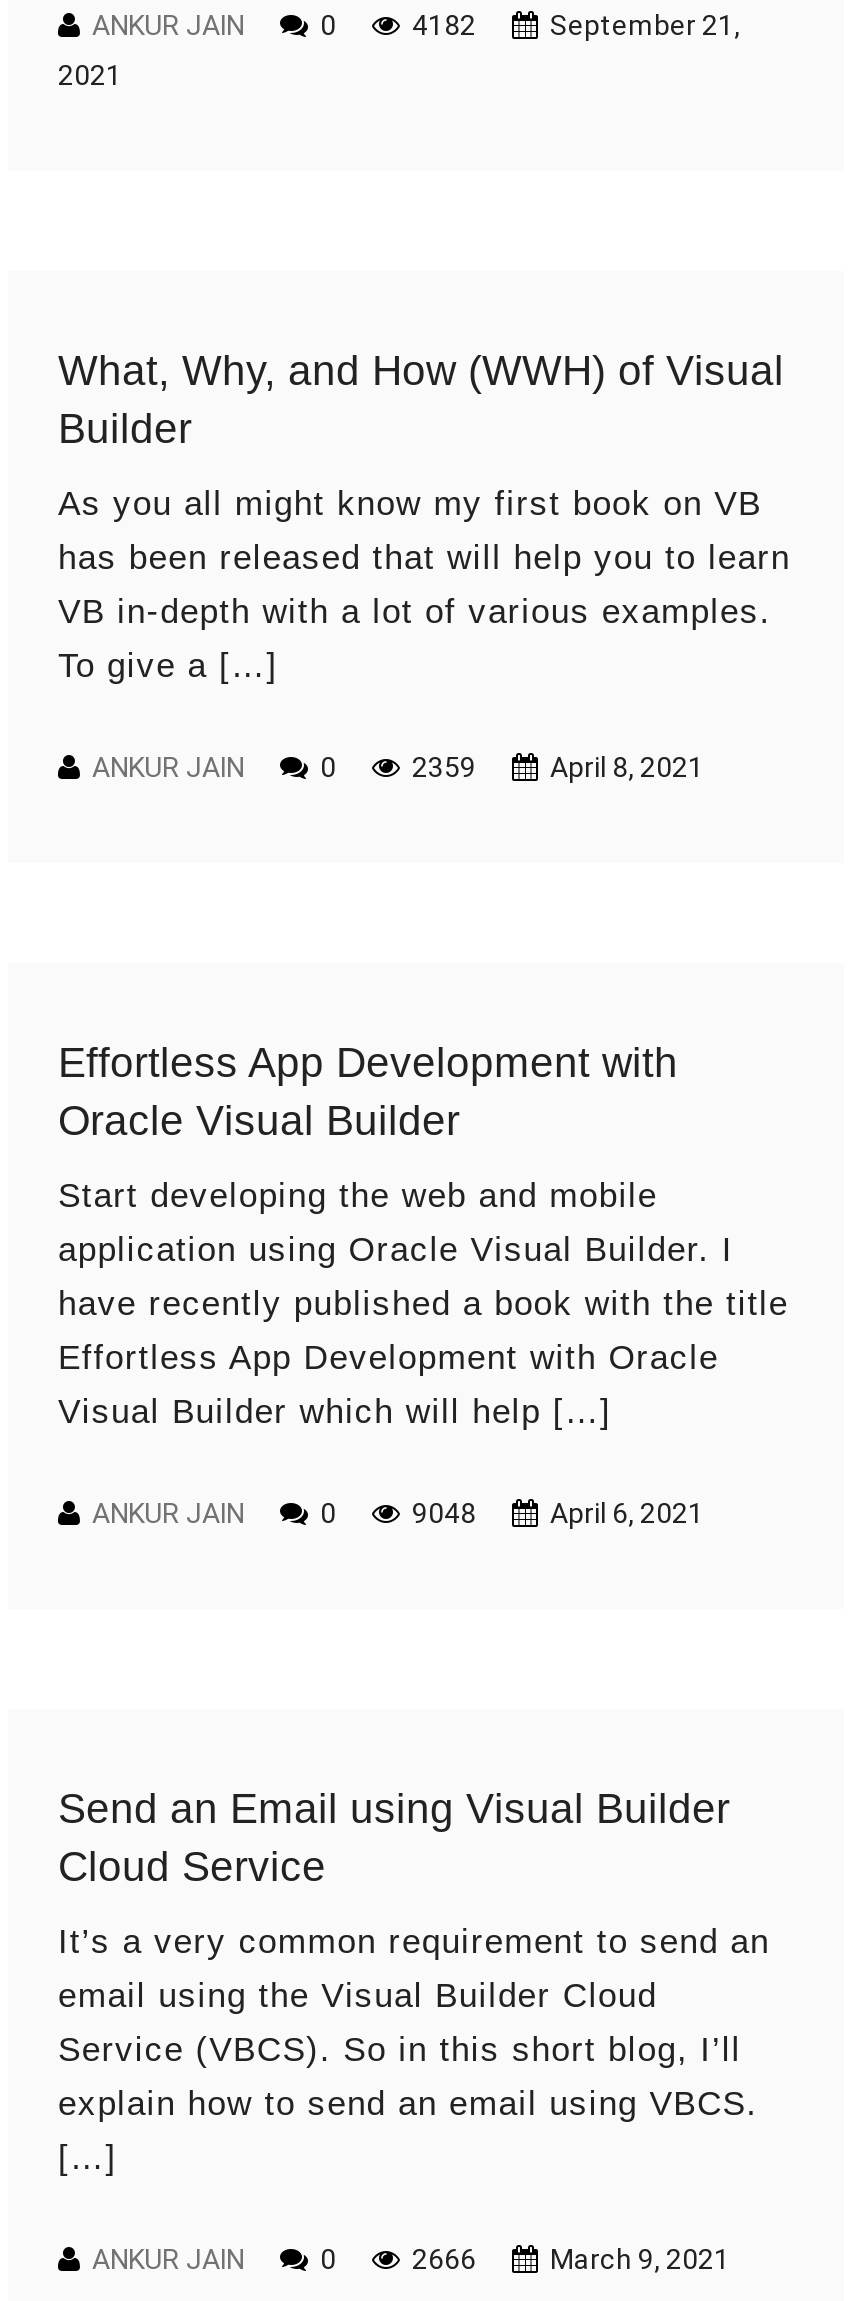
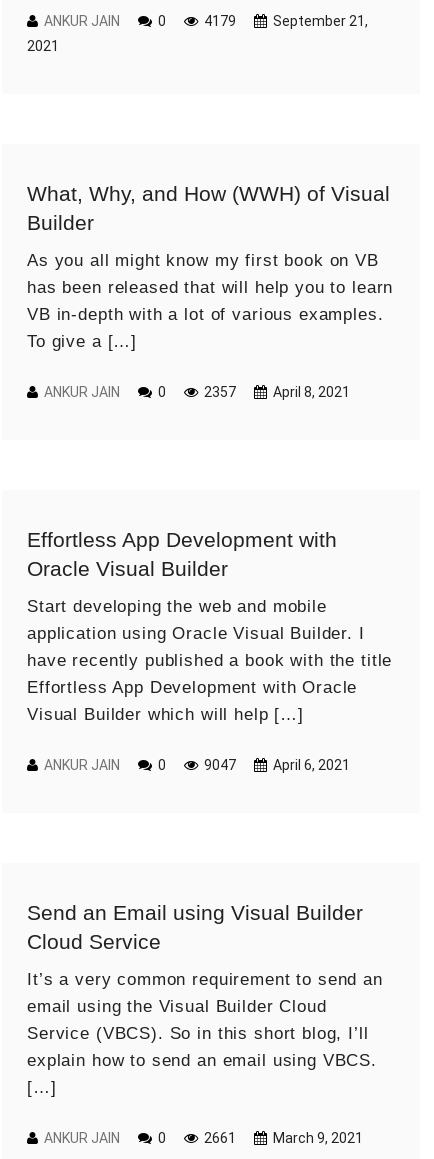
[406,9,740,41] 4182 September 21, -> [201,13,368,29] 4179 September 21,
[406,751,704,783] 2359 April 8, 2021 -> [201,384,350,400] 2357 April 8, 2021
[406,1497,704,1529] 9048 April 6, 2021 -> [201,757,350,773] 9047 April 6, 2021
[406,2243,730,2275] 2666 March 9, 2021 -> [201,1130,363,1146] 2661 March 9, 2021

